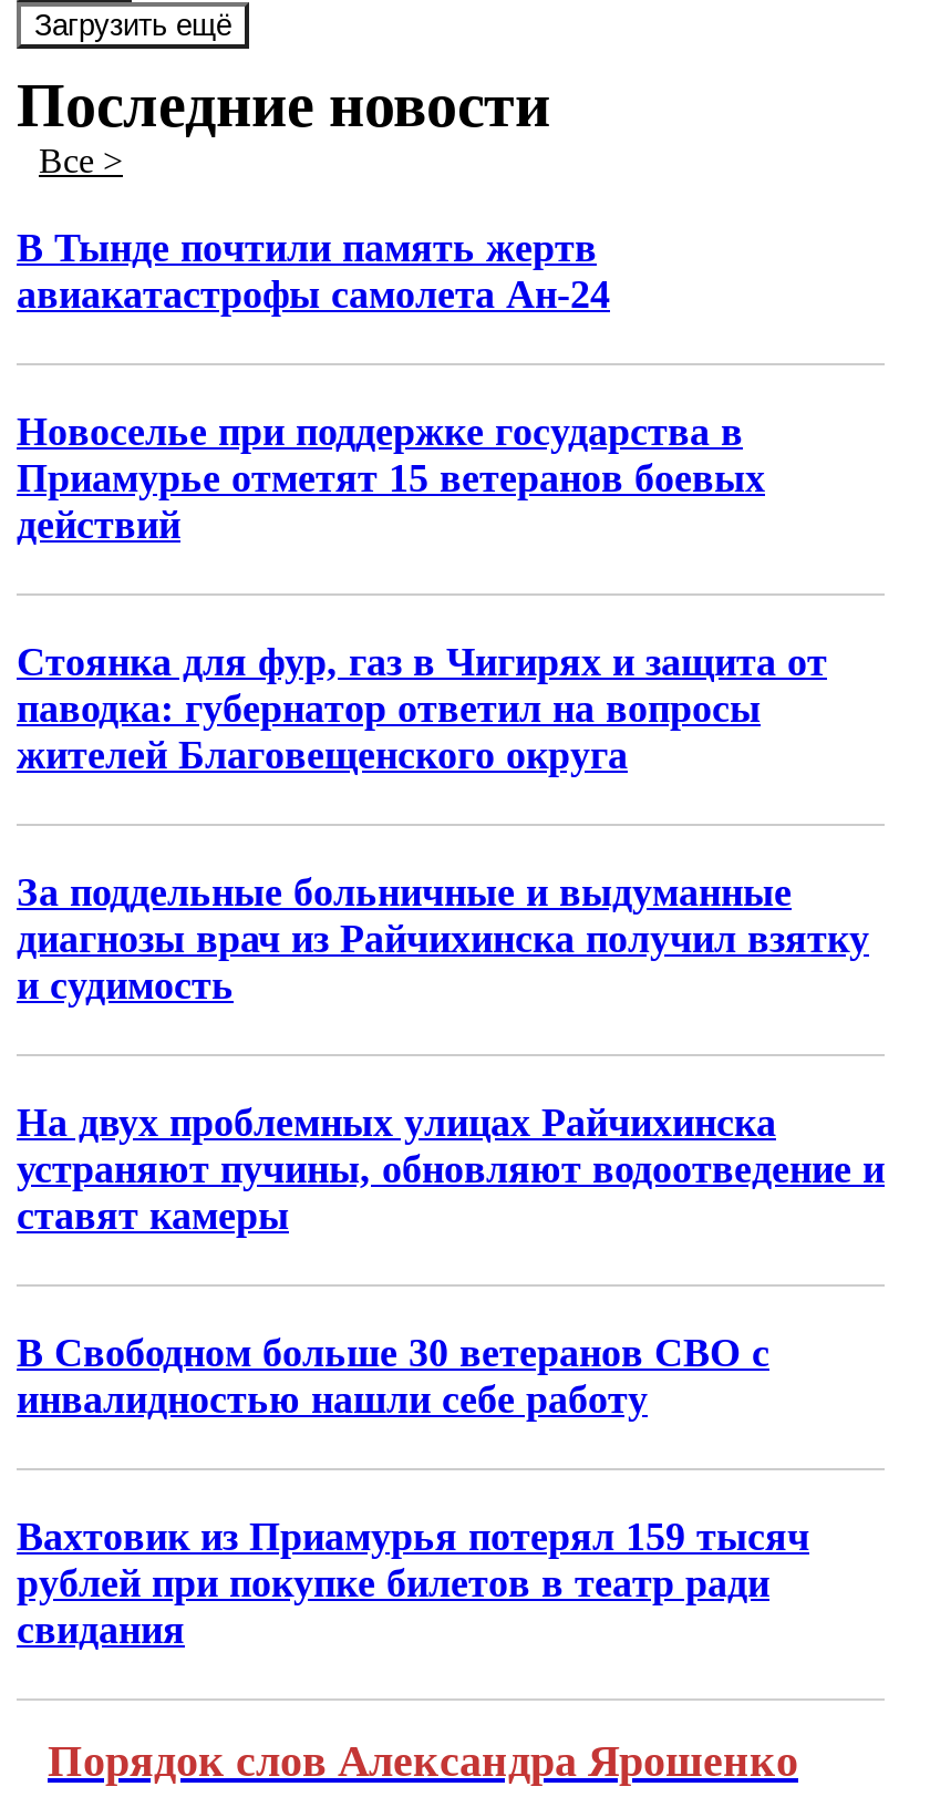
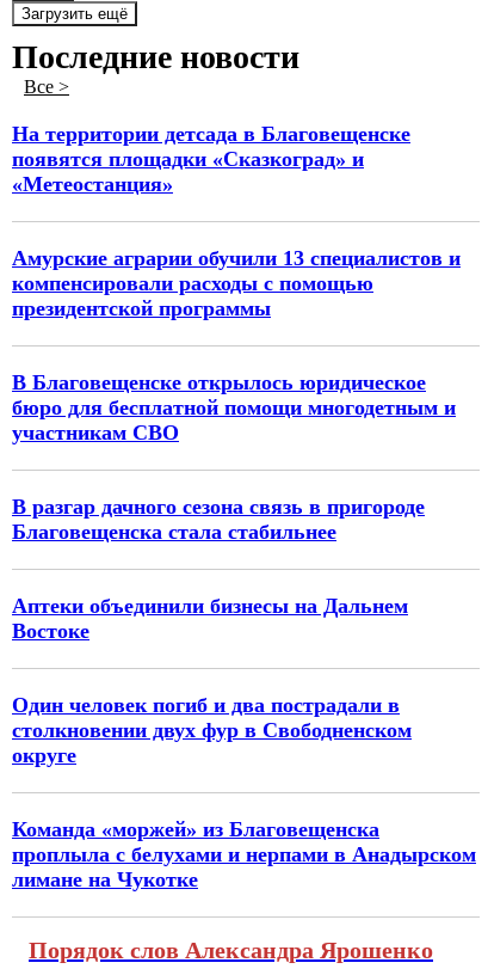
[17,227,610,317] В Тынде почтили память жертв | авиакатастрофы самолета Ан-24 -> [12,122,410,196] На территории детсада в Благовещенске | появятся площадки «Сказкоград» и | «Метеостанция»
[17,410,765,548] Новоселье при поддержке государства в | Приамурье отметят 15 ветеранов боевых | действий -> [12,246,461,321] Амурские аграрии обучили 13 специалистов и | компенсировали расходы с помощью | президентской программы
[17,641,827,778] Стоянка для фур, газ в Чигирях и защита от | паводка: губернатор ответил на вопросы | жителей Благовещенского округа -> [12,371,456,445] В Благовещенске открылось юридическое | бюро для бесплатной помощи многодетным и | участникам СВО
[17,871,869,1008] За поддельные больничные и выдуманные | диагнозы врач из Райчихинска получил взятку | и судимость -> [12,495,425,544] В разгар дачного сезона связь в пригороде | Благовещенска стала стабильнее
[17,1101,885,1239] На двух проблемных улицах Райчихинска | устраняют пучины, обновляют водоотведение и | ставят камеры -> [12,594,408,643] Аптеки объединили бизнесы на Дальнем | Востоке
[17,1332,769,1422] В Свободном больше 30 ветеранов СВО с | инвалидностью нашли себе работу -> [12,693,412,767] Один человек погиб и два пострадали в | столкновении двух фур в Свободненском | округе
[17,1515,809,1653] Вахтовик из Приамурья потерял 159 тысяч | рублей при покупке билетов в театр ради | свидания -> [12,818,476,892] Команда «моржей» из Благовещенска | проплыла с белухами и нерпами в Анадырском | лимане на Чукотке

